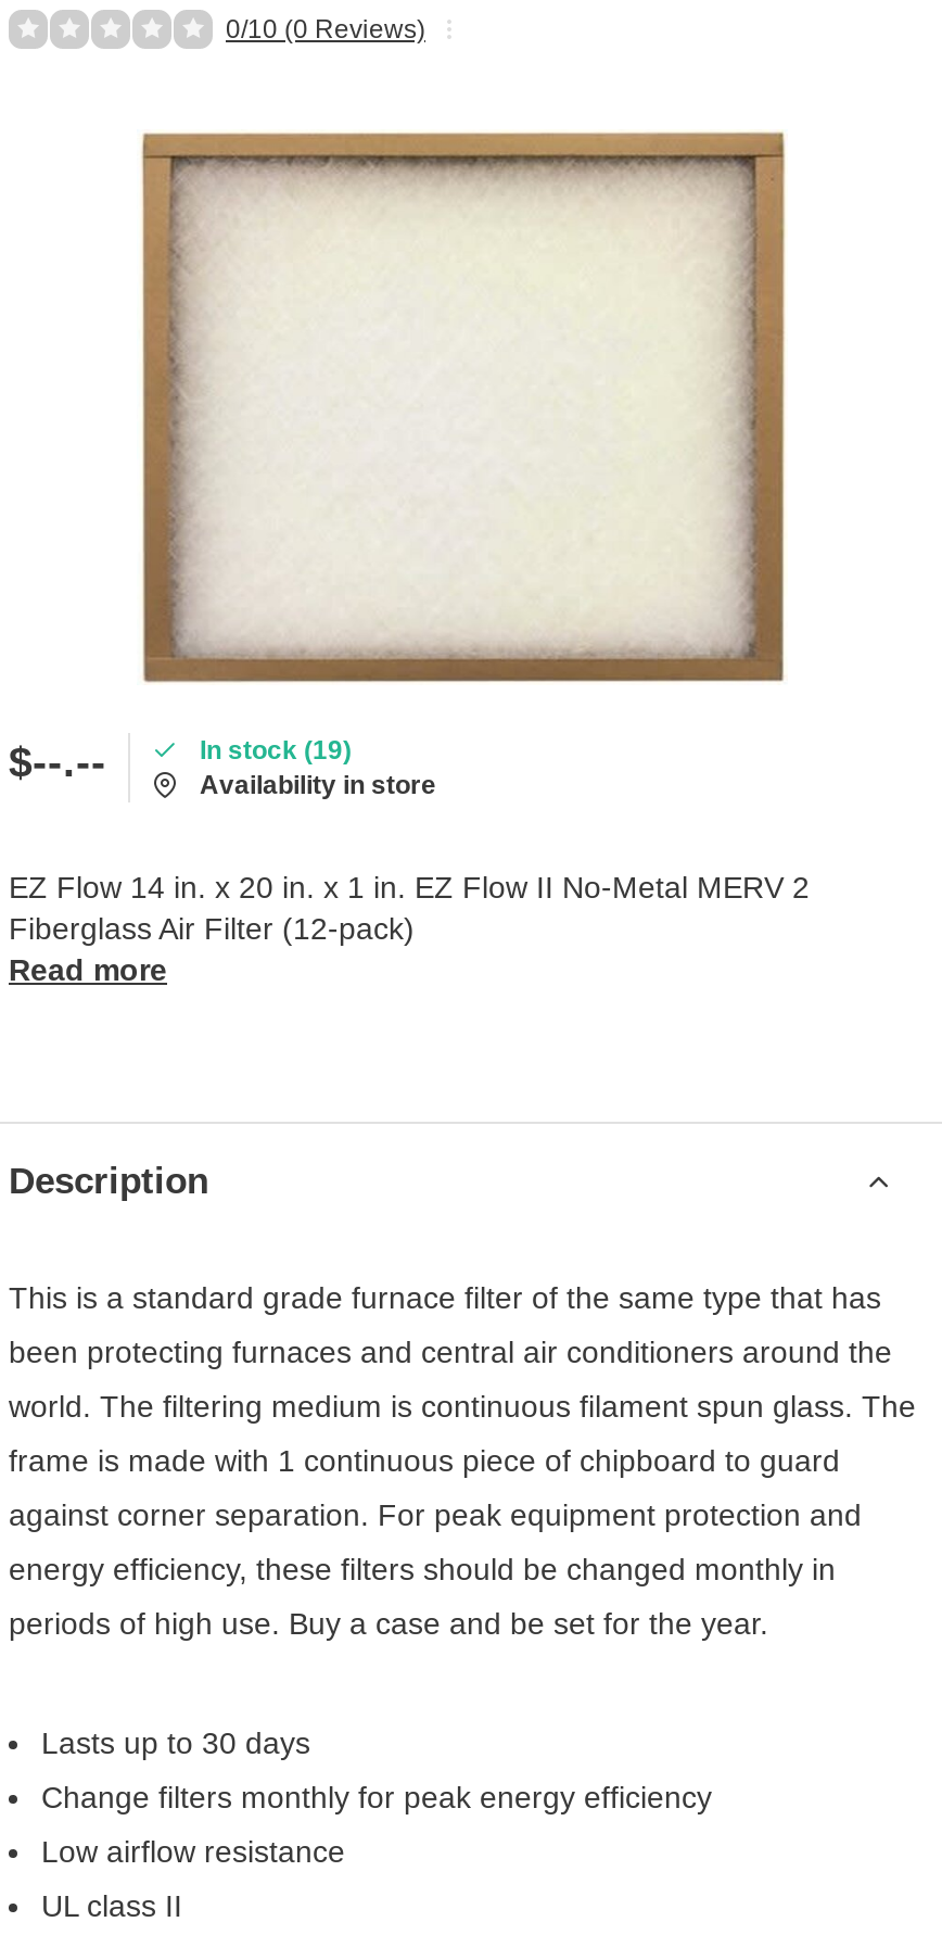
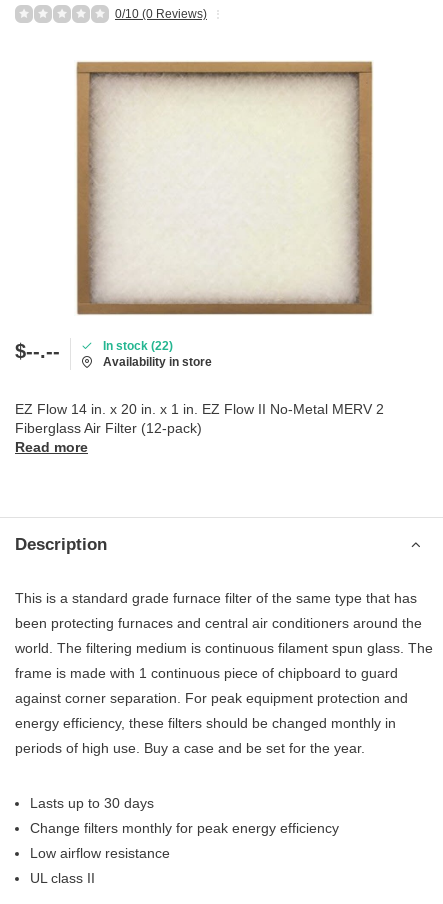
[200,735,352,766] In stock (19) -> [103,339,173,353] In stock (22)

